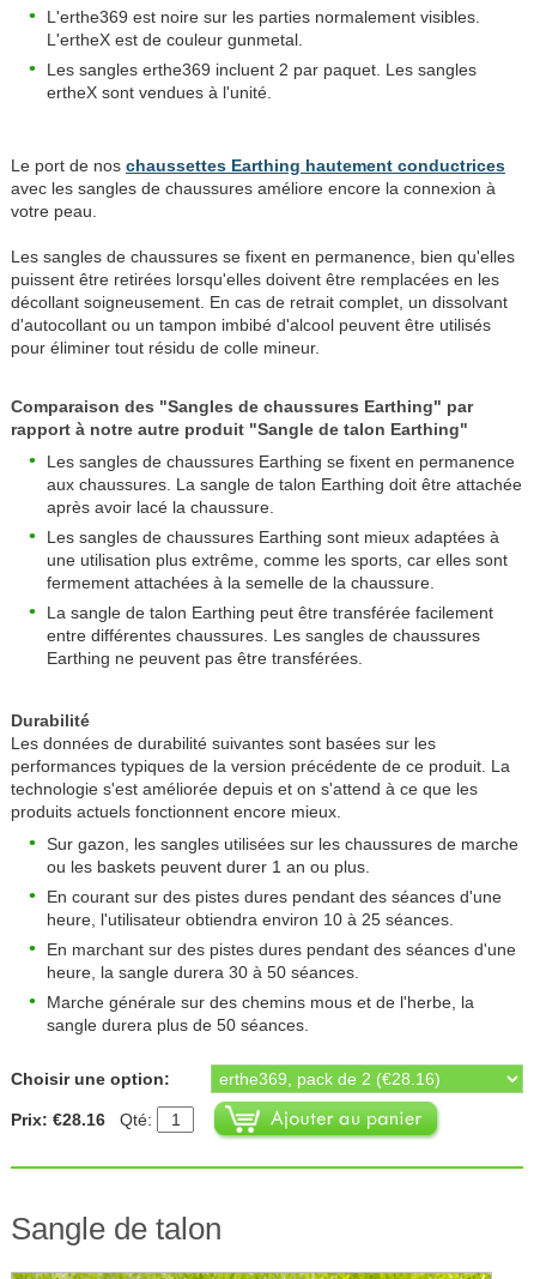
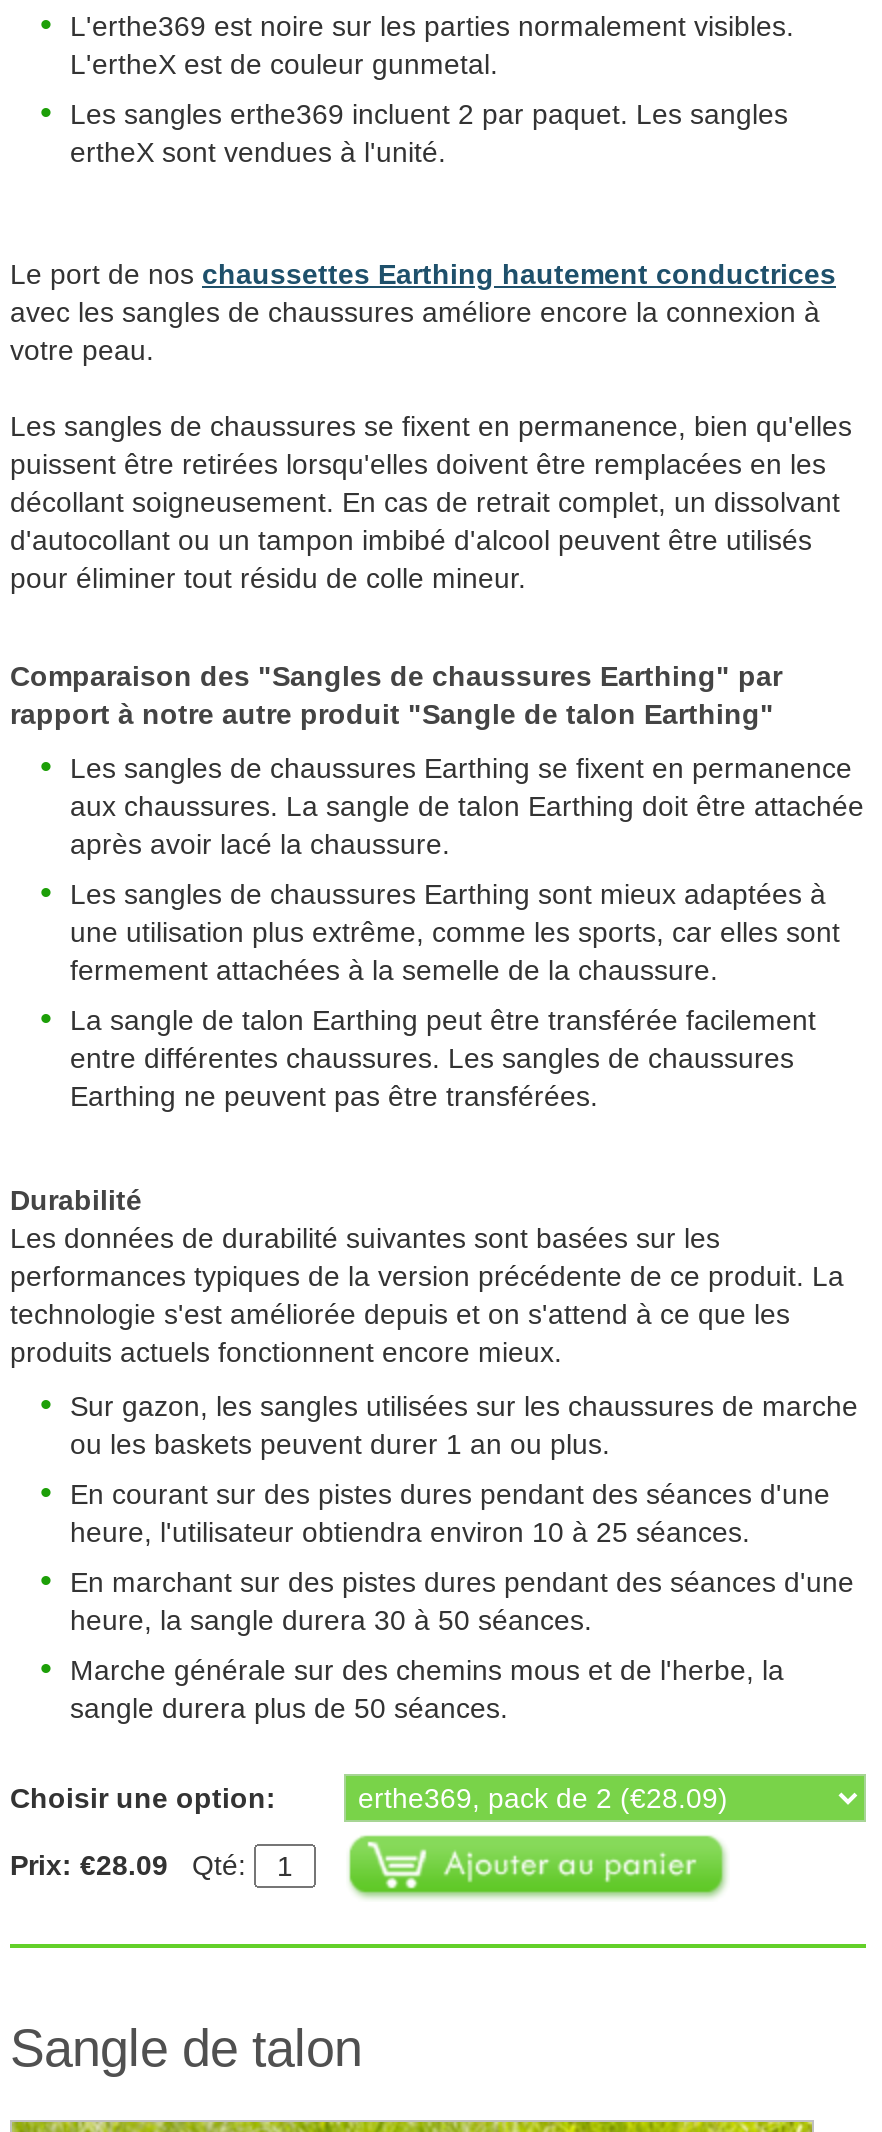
[11,1110,157,1129] Prix: €28.16 Qté: -> [10,1849,254,1881] Prix: €28.09 Qté:

